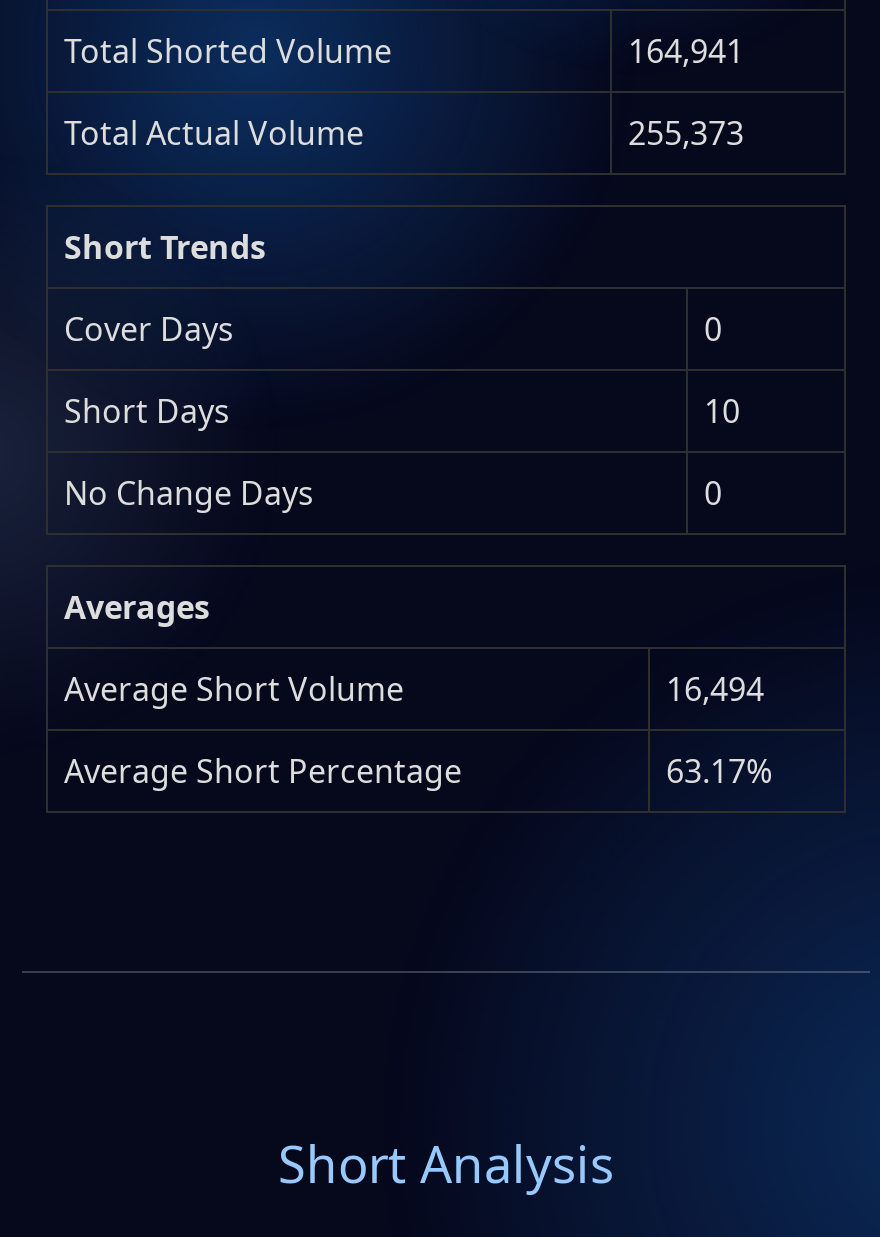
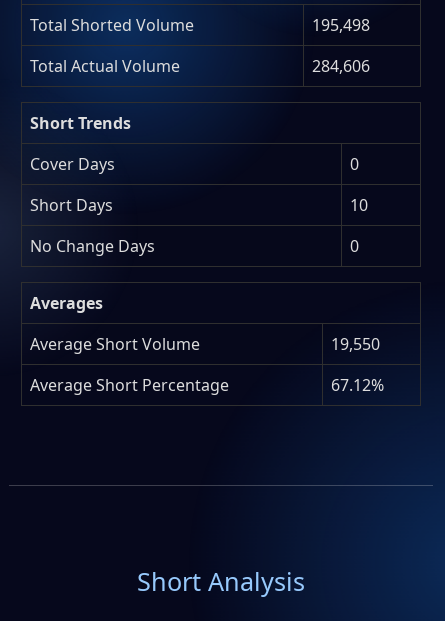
[628,29,744,73] 164,941 -> [312,14,370,36] 195,498
[628,111,744,155] 255,373 -> [312,55,370,77] 284,606
[666,667,764,711] 16,494 -> [331,333,380,355] 19,550
[666,749,772,793] 63.17% -> [331,374,384,396] 67.12%

